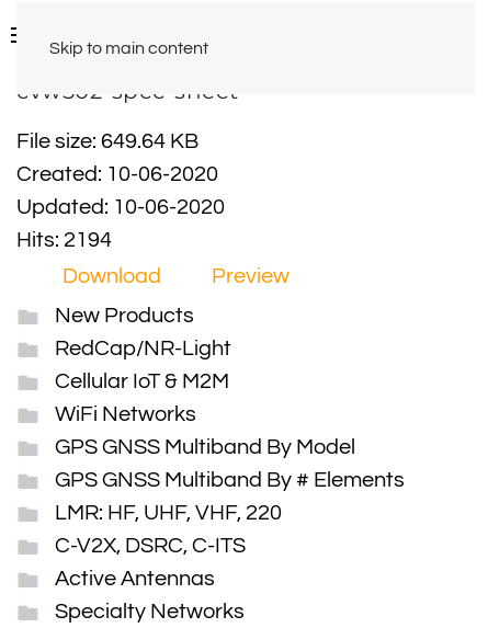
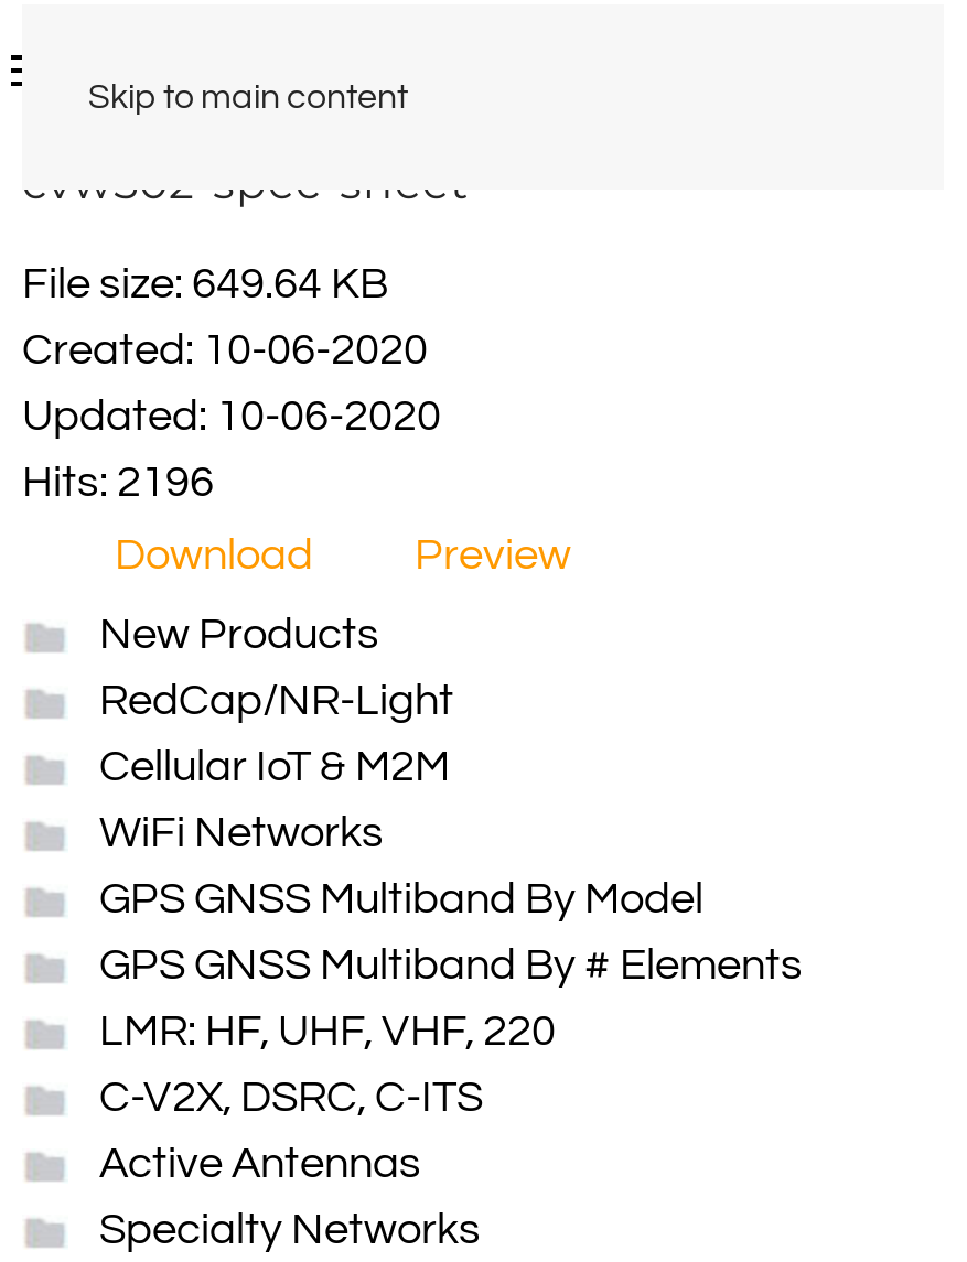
[16,229,112,251] Hits: 2194 -> [22,461,214,505] Hits: 2196

